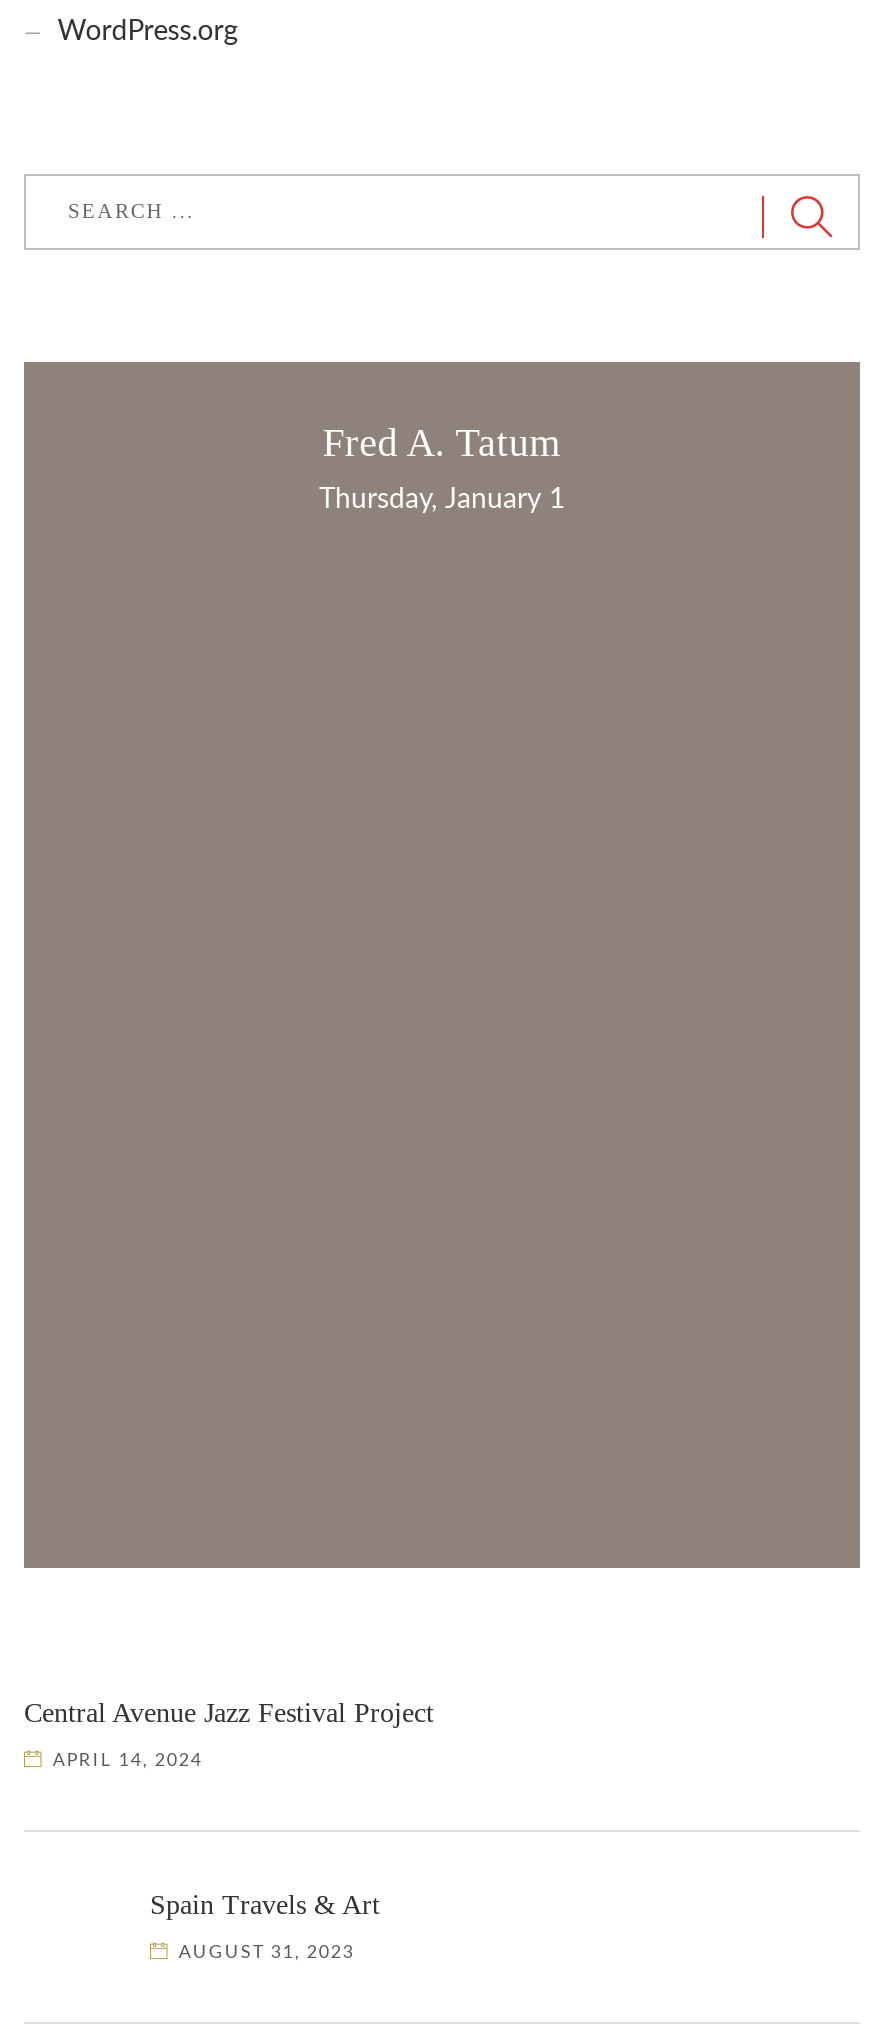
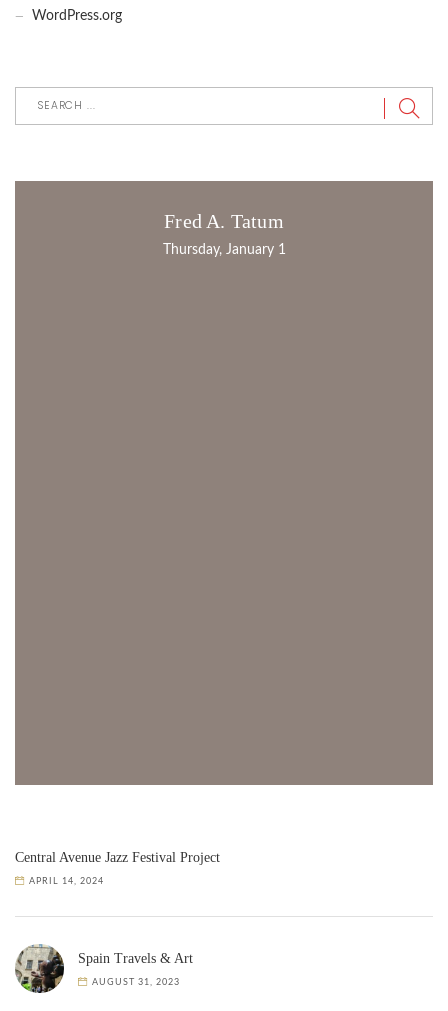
none -> [14,943,65,994] [image]

